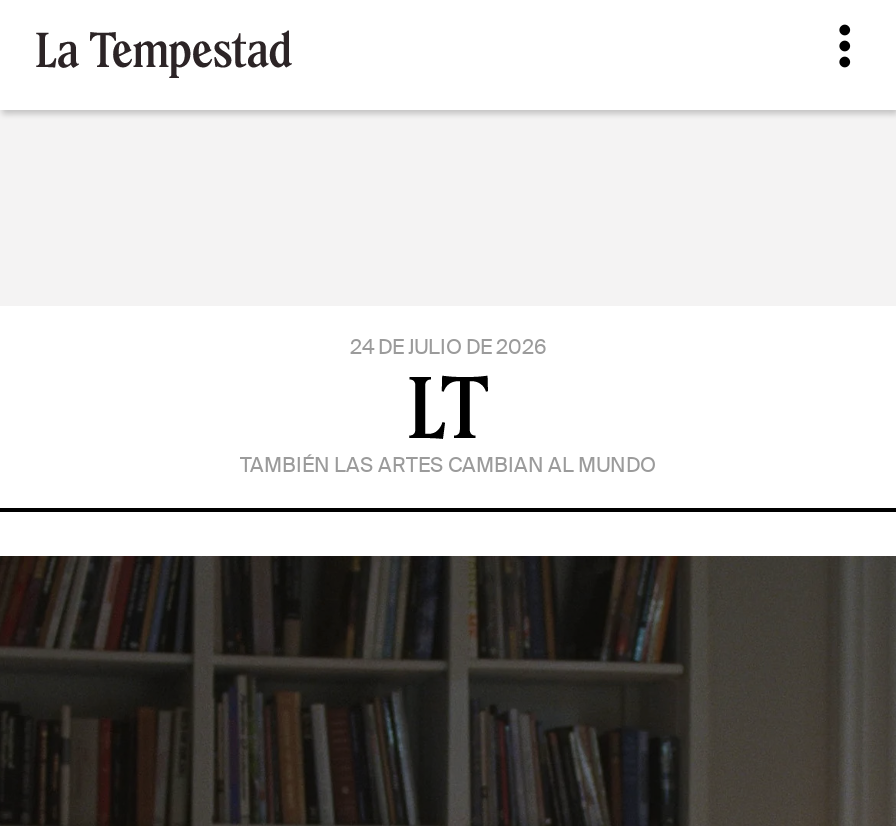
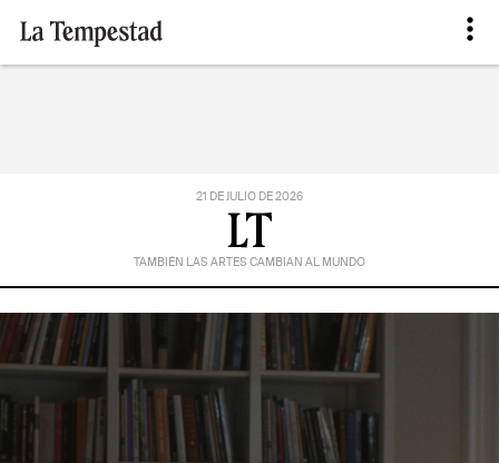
[350,334,546,360] 24 DE JULIO DE 2026 -> [196,189,303,204] 21 DE JULIO DE 2026

